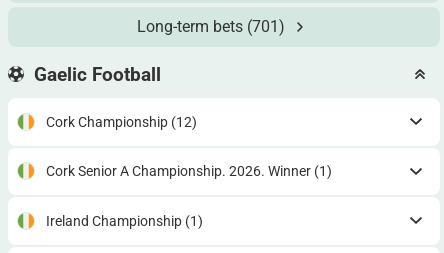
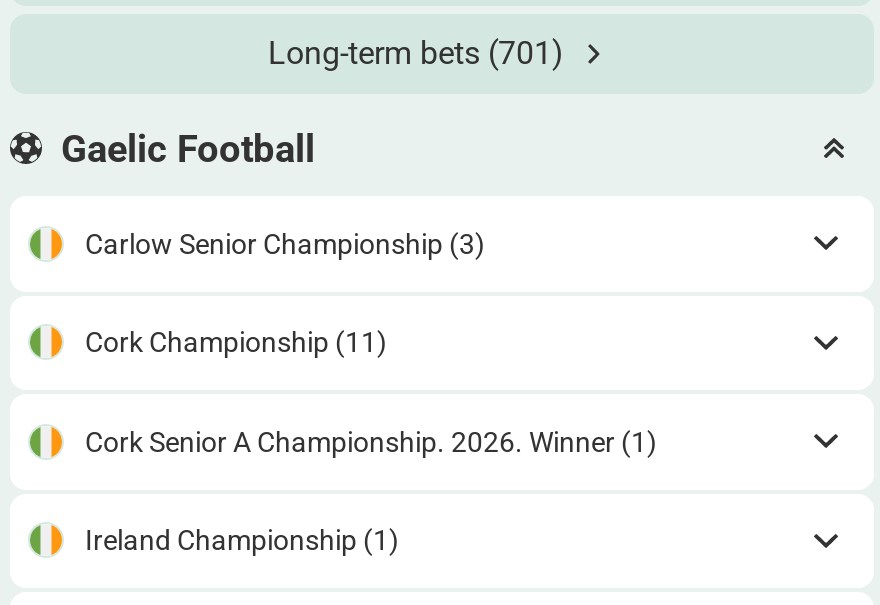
[45,114,196,130] Cork Championship (12) -> [85,228,485,358] Carlow Senior Championship (3) | Cork Championship (11)

